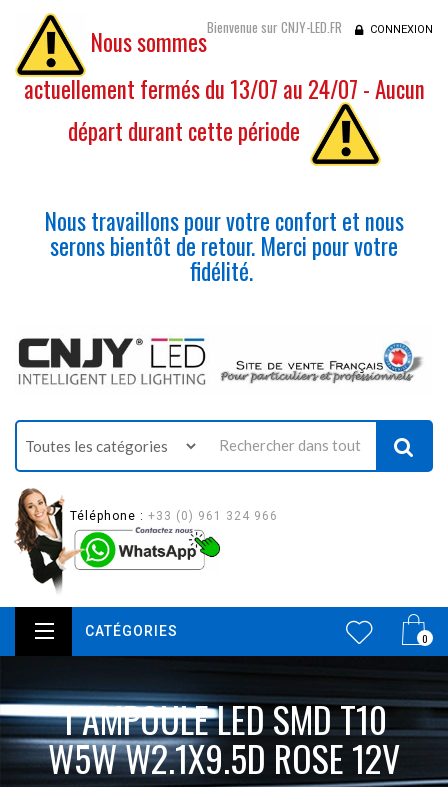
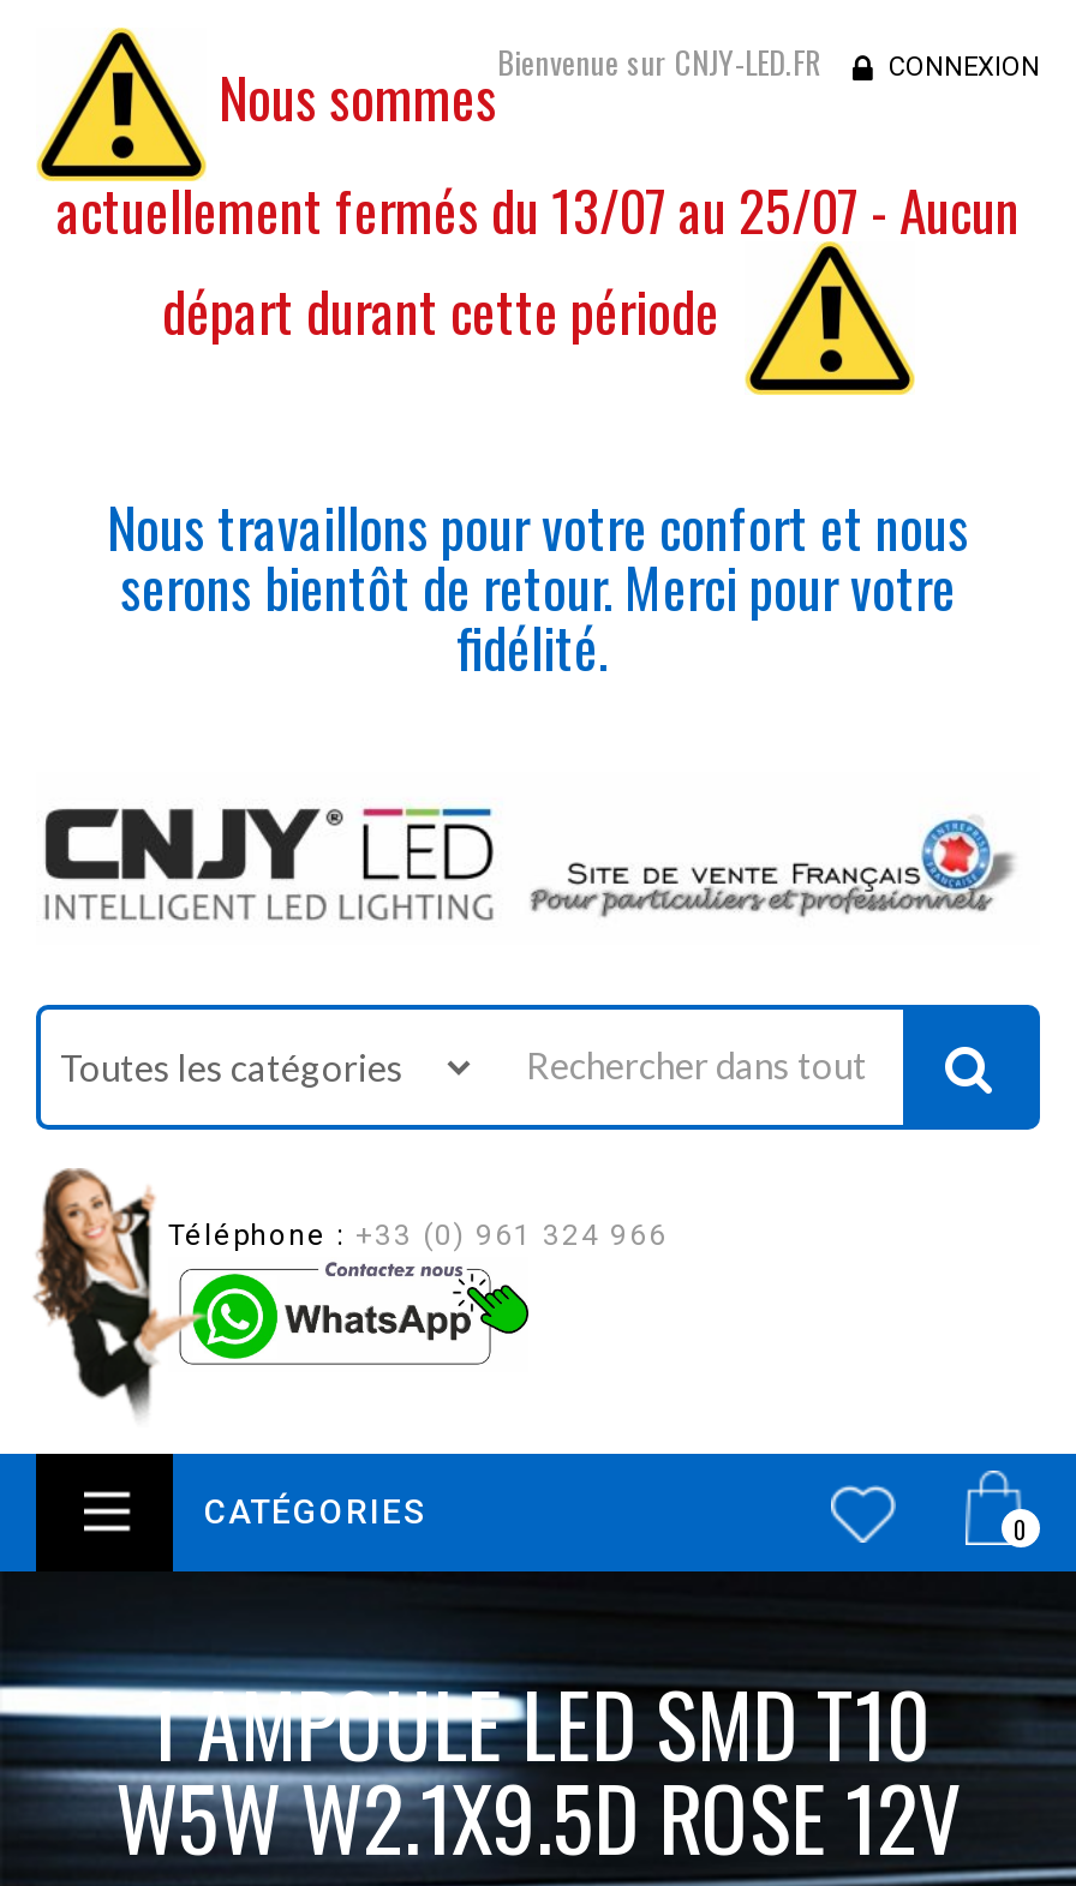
[23,72,424,106] actuellement fermés du 13/07 au 24/07 - Aucun -> [56,169,1020,251] actuellement fermés du 13/07 au 25/07 - Aucun

